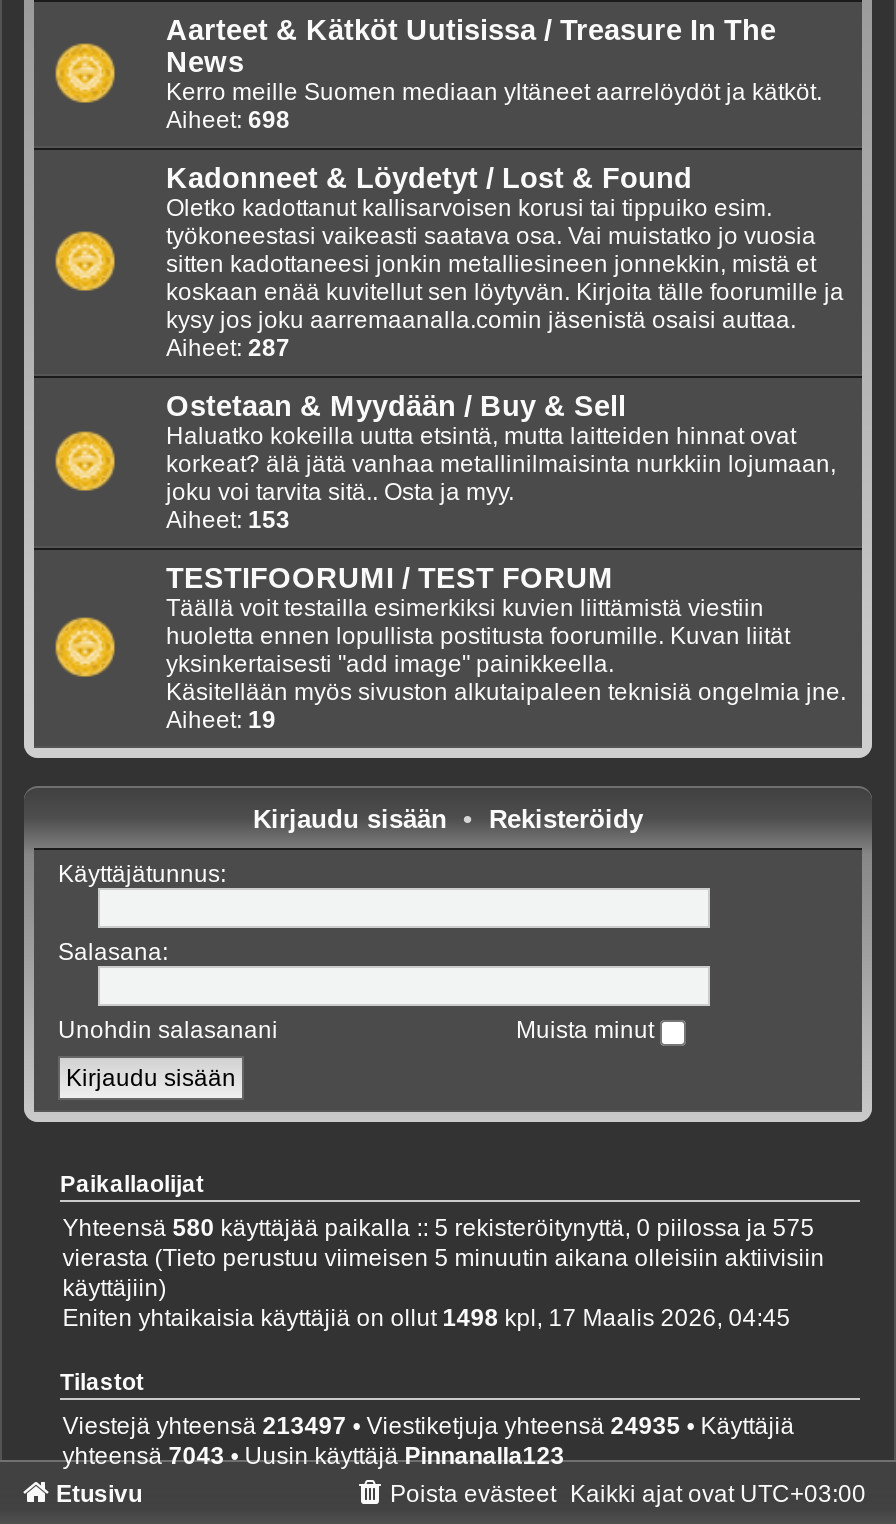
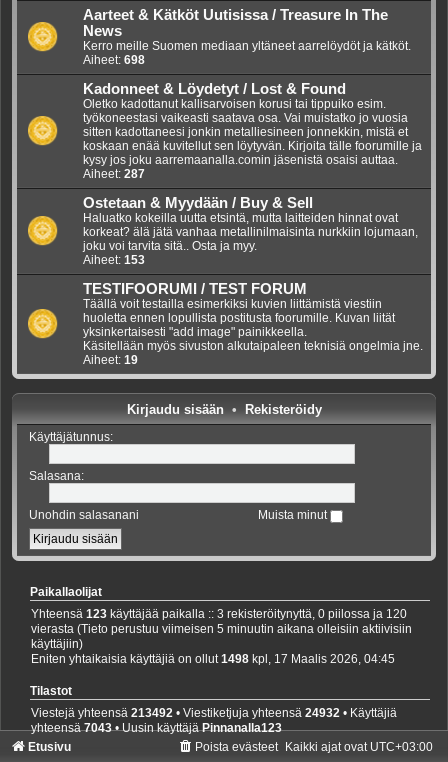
[63,1213,815,1241] Yhteensä 580 käyttäjää paikalla :: 5 rekisteröitynyttä, 0 piilossa ja 575 -> [31,606,407,620] Yhteensä 123 käyttäjää paikalla :: 3 rekisteröitynyttä, 0 piilossa ja 120
[63,1411,795,1439] Viestejä yhteensä 213497 • Viestiketjuja yhteensä 24935 • Käyttäjiä -> [31,706,397,720] Viestejä yhteensä 213492 • Viestiketjuja yhteensä 24932 • Käyttäjiä

